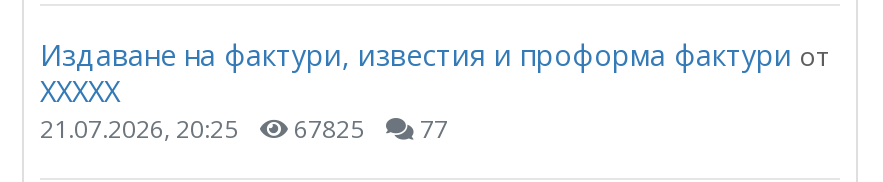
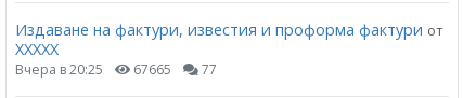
[40,113,364,147] 21.07.2026, 20:25 | 67825 -> [15,61,171,79] Вчера в 20:25 | 67665

